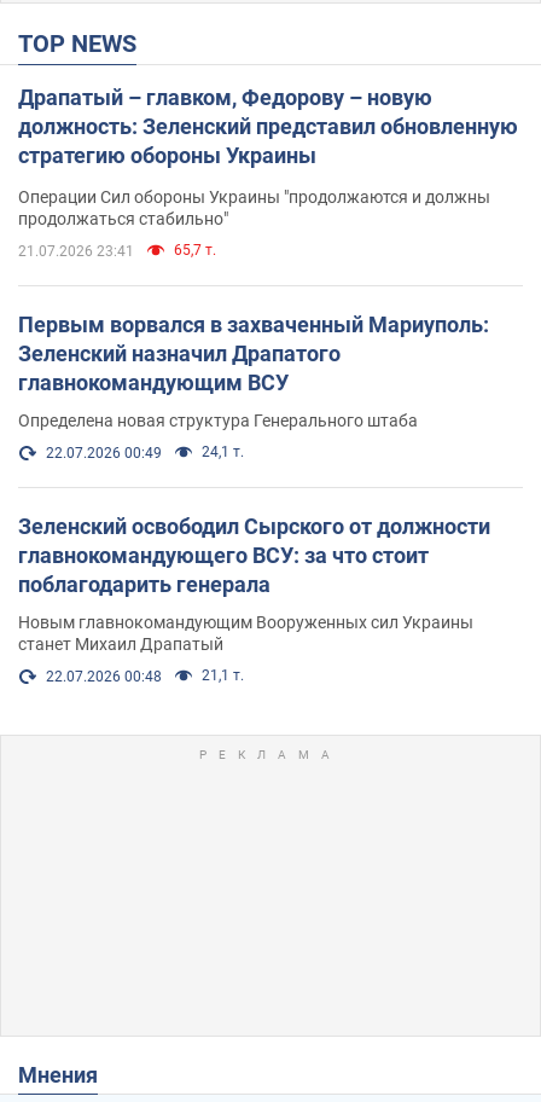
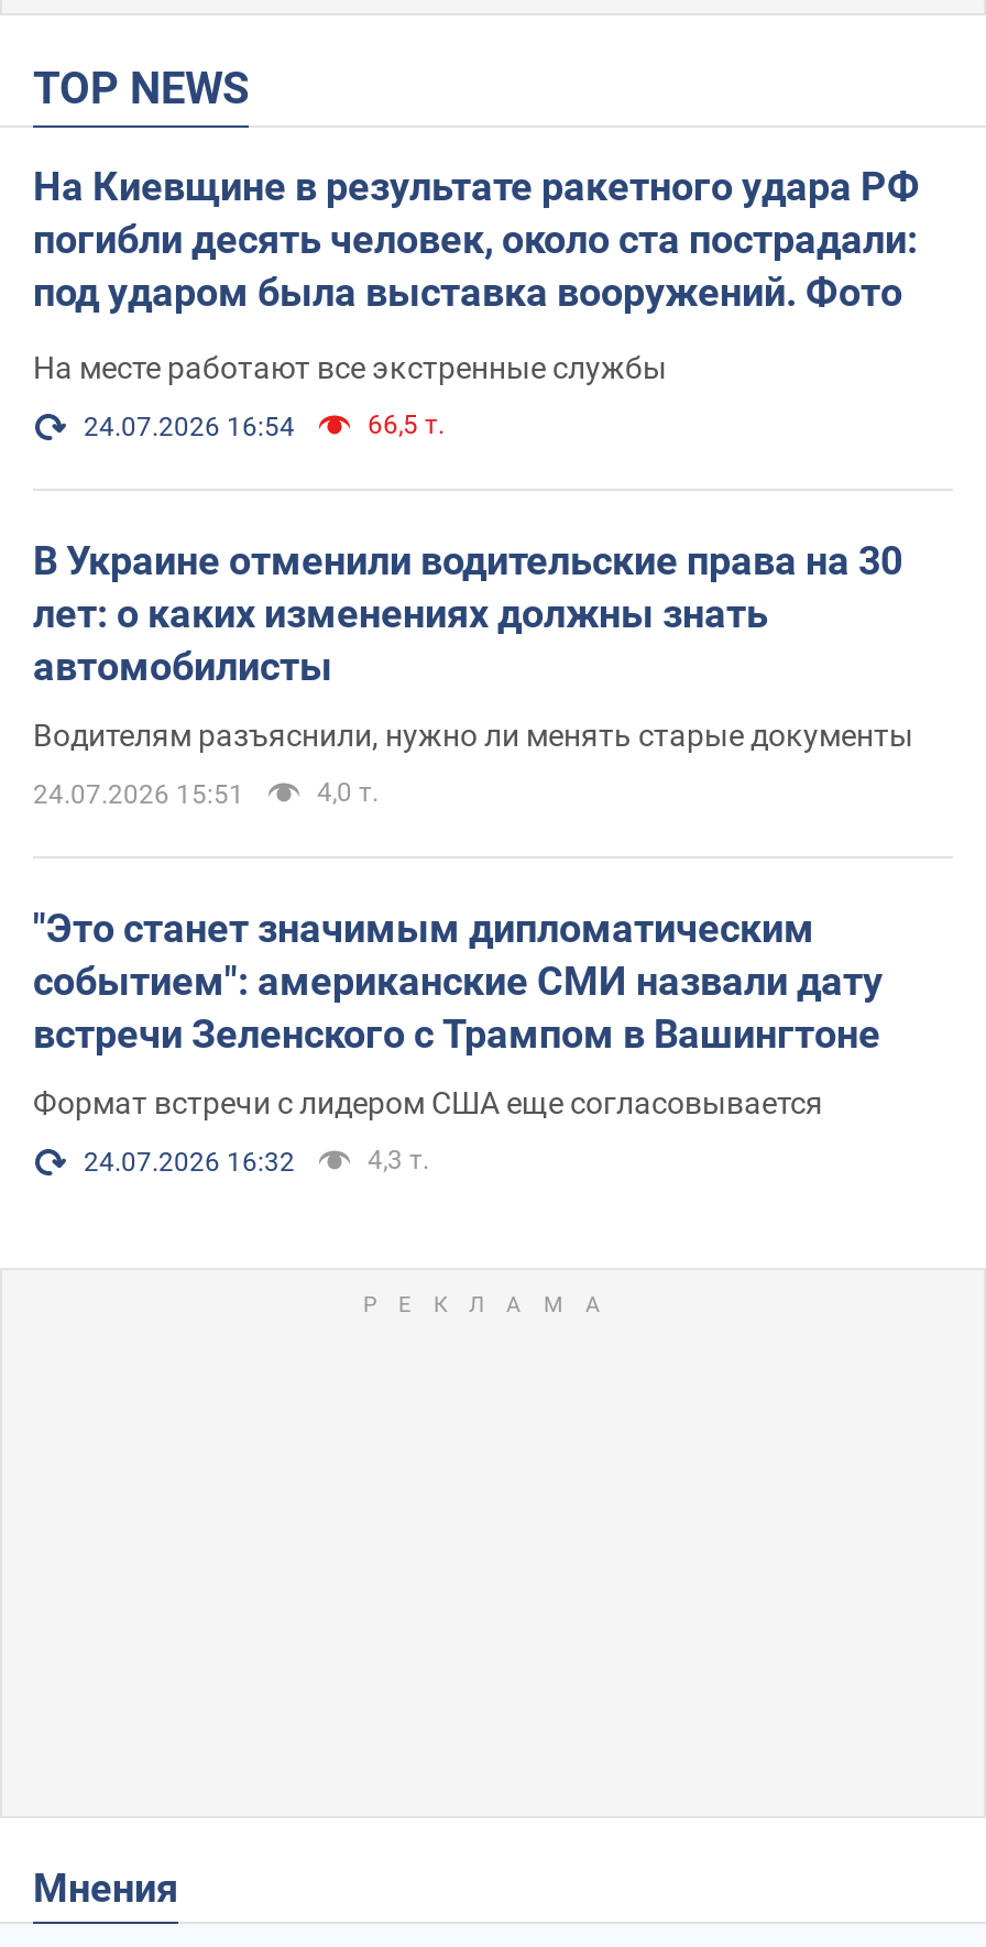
[18,84,518,168] Драпатый – главком, Федорову – новую | должность: Зеленский представил обновленную | стратегию обороны Украины -> [33,162,920,314] На Киевщине в результате ракетного удара РФ | погибли десять человек, около ста пострадали: | под ударом была выставка вооружений. Фото
[18,187,490,228] Операции Сил обороны Украины "продолжаются и должны | продолжаться стабильно" -> [33,349,667,385] На месте работают все экстренные службы
[18,241,216,259] 21.07.2026 23:41 | 65,7 т. -> [84,409,445,442] 24.07.2026 16:54 | 66,5 т.
[18,311,489,395] Первым ворвался в захваченный Мариуполь: | Зеленский назначил Драпатого | главнокомандующим ВСУ -> [33,536,902,688] В Украине отменили водительские права на 30 | лет: о каких изменениях должны знать | автомобилисты
[18,410,418,430] Определена новая структура Генерального штаба -> [33,717,913,752] Водителям разъяснили, нужно ли менять старые документы
[46,443,244,461] 22.07.2026 00:49 | 24,1 т. -> [33,776,379,809] 24.07.2026 15:51 | 4,0 т.
[18,513,490,597] Зеленский освободил Сырского от должности | главнокомандующего ВСУ: за что стоит | поблагодарить генерала -> [33,904,883,1056] "Это станет значимым дипломатическим | событием": американские СМИ назвали дату | встречи Зеленского с Трампом в Вашингтоне
[18,612,473,653] Новым главнокомандующим Вооруженных сил Украины | станет Михаил Драпатый -> [33,1085,823,1120] Формат встречи с лидером США еще согласовывается
[46,667,244,685] 22.07.2026 00:48 | 21,1 т. -> [84,1144,429,1177] 24.07.2026 16:32 | 4,3 т.

